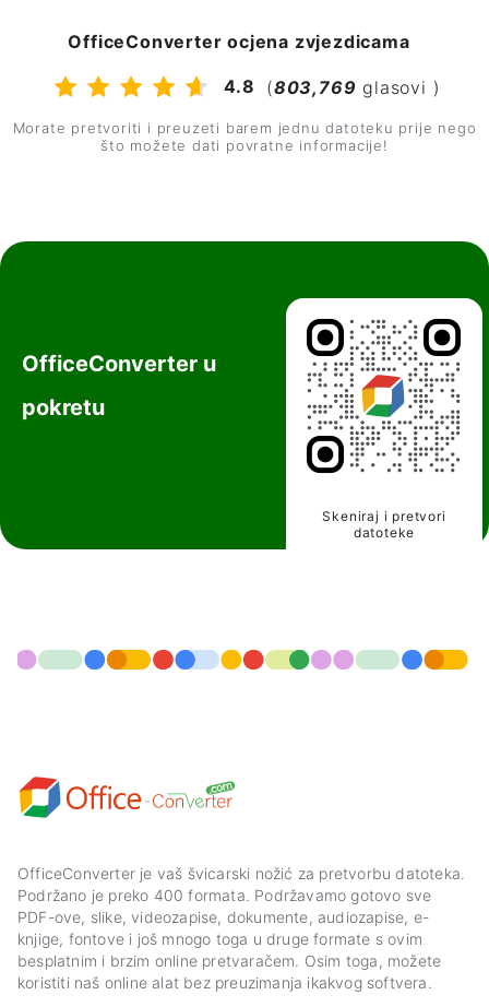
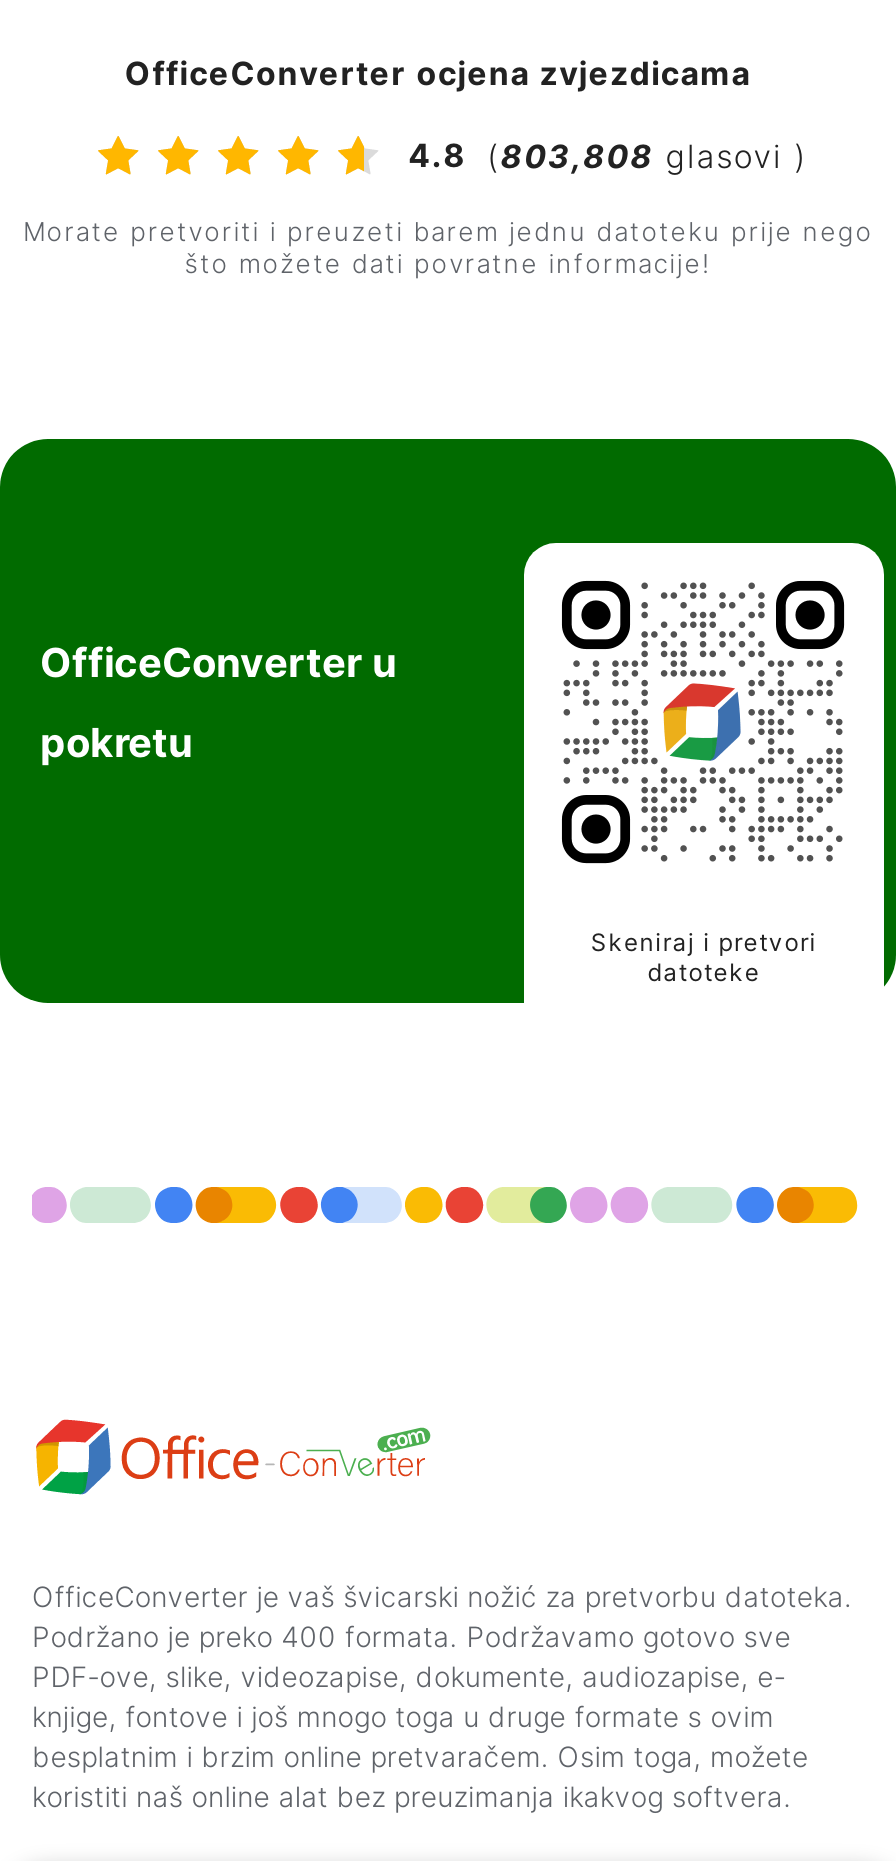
[223,76,440,98] 4.8 (803,769 glasovi ) -> [408,136,808,176] 4.8 (803,808 glasovi )

